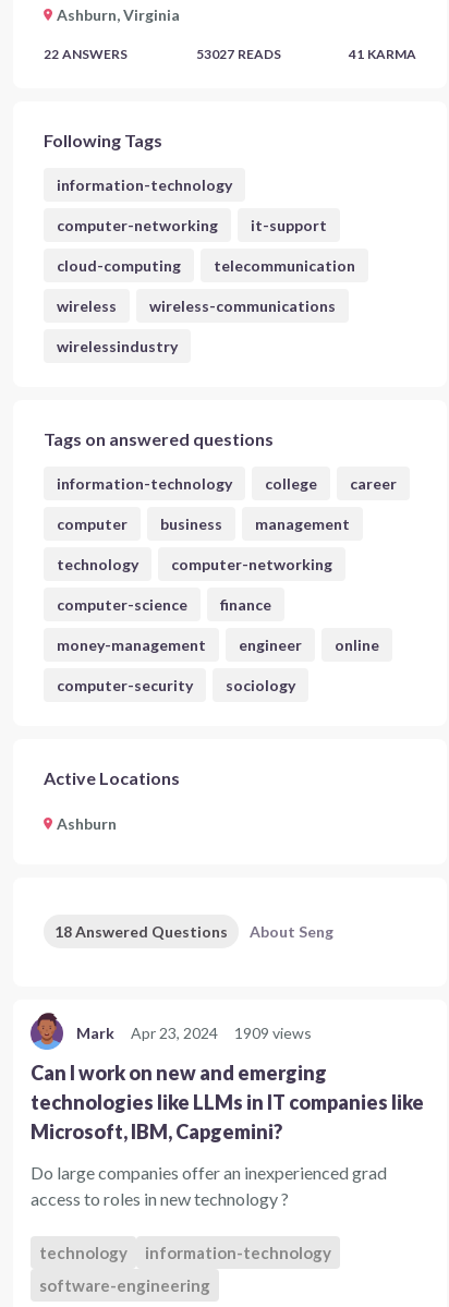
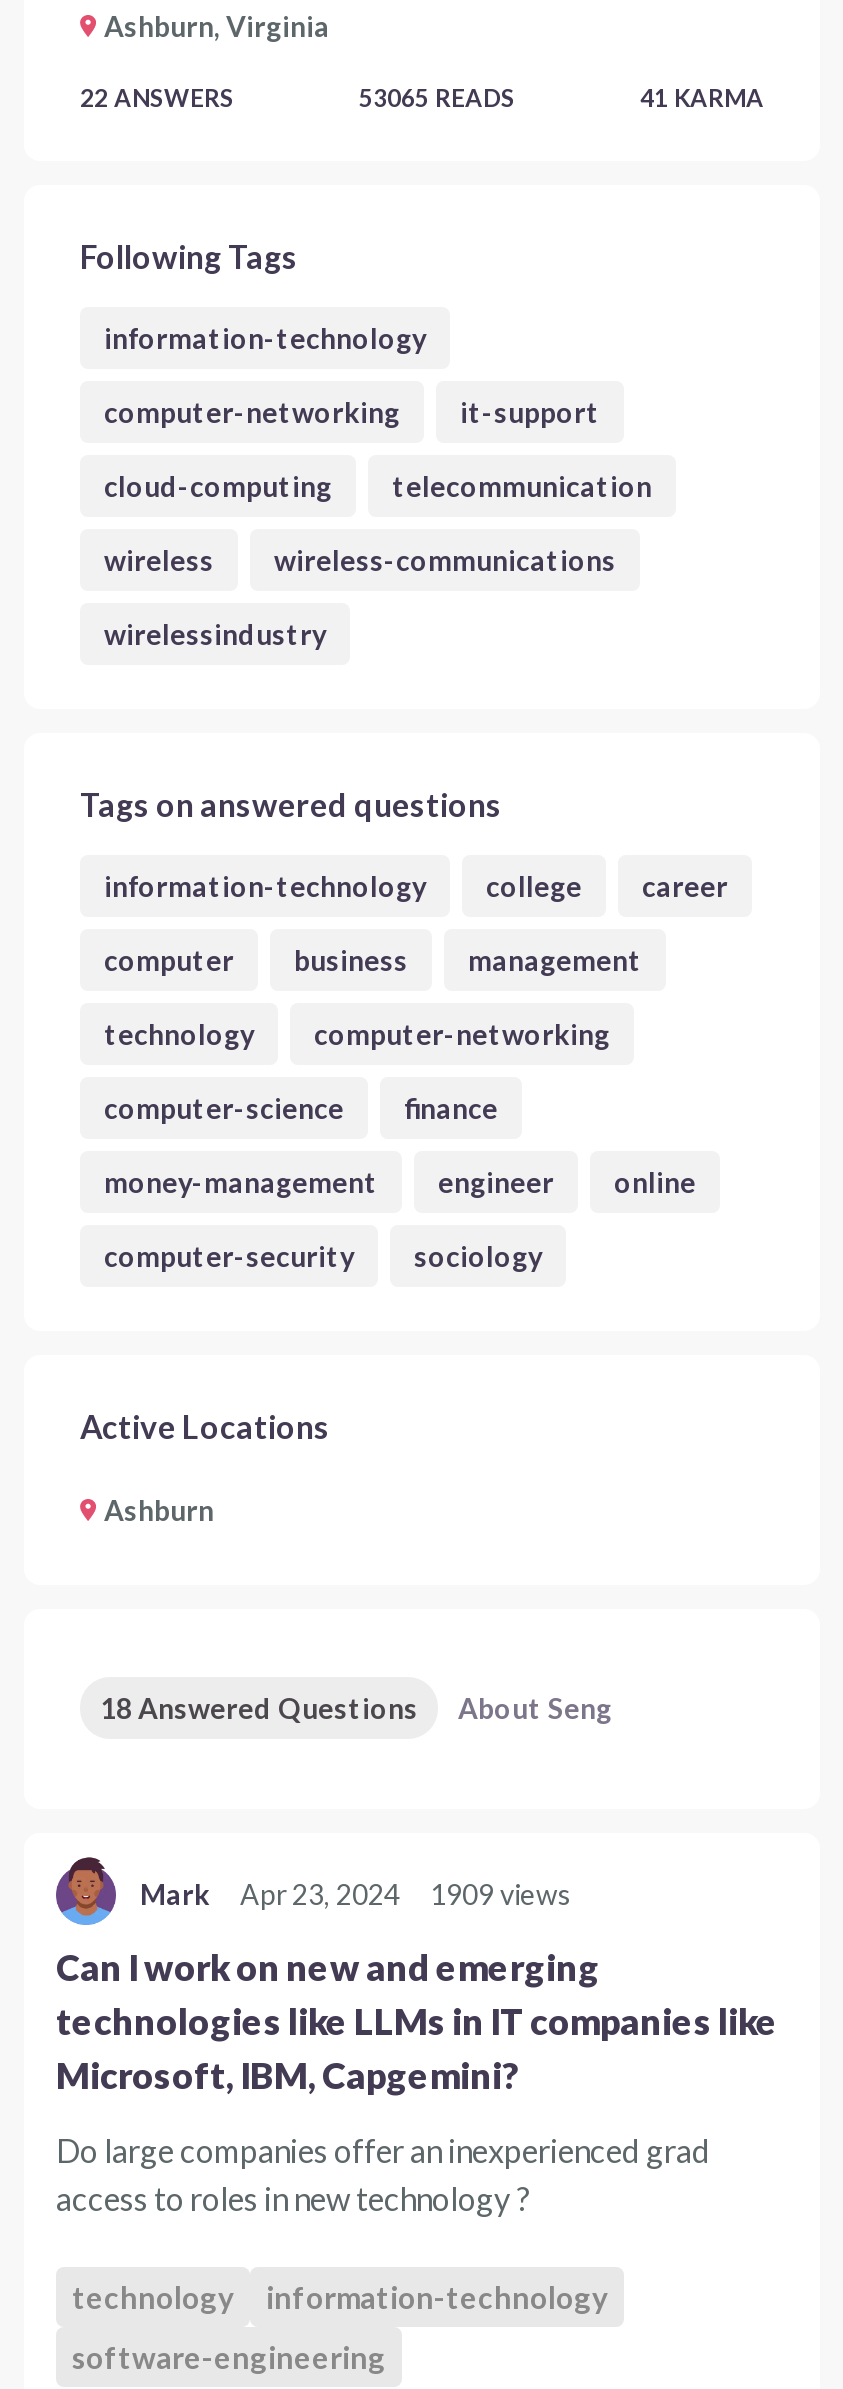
[196,46,281,62] 53027 READS -> [359,83,515,113] 53065 READS

